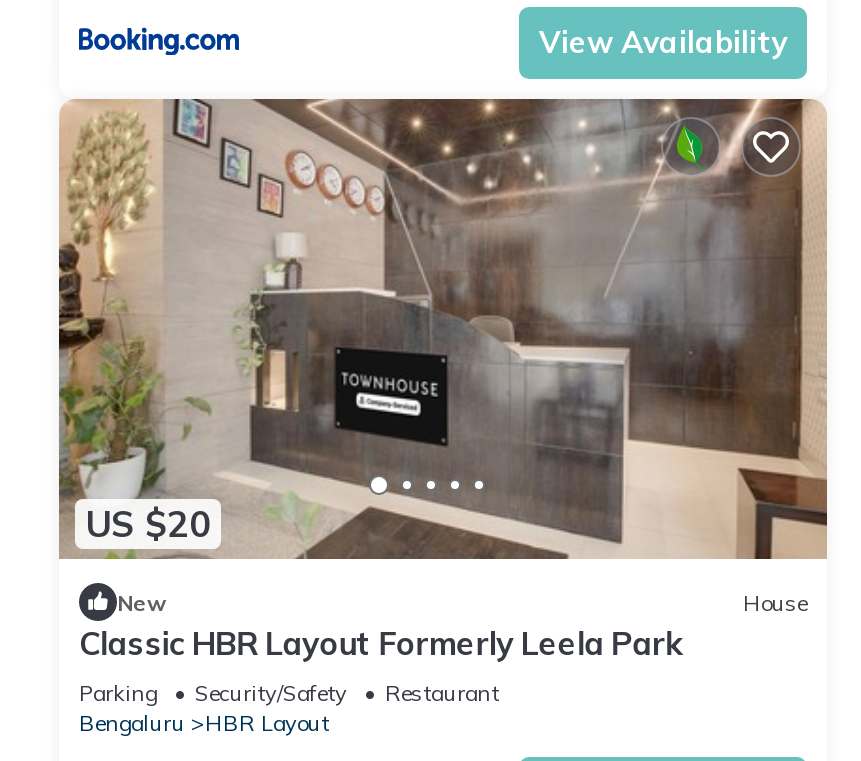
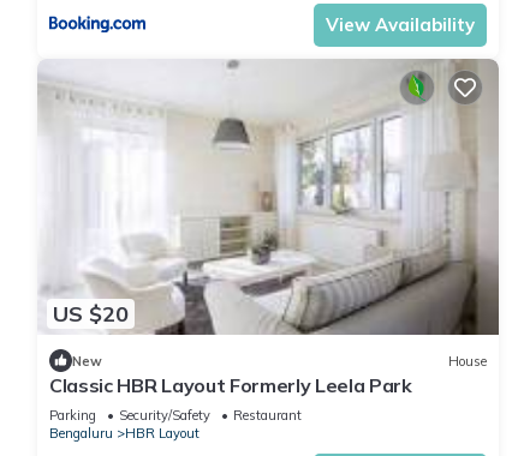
[57,97,827,561] [image] -> [37,58,499,336] [image]

